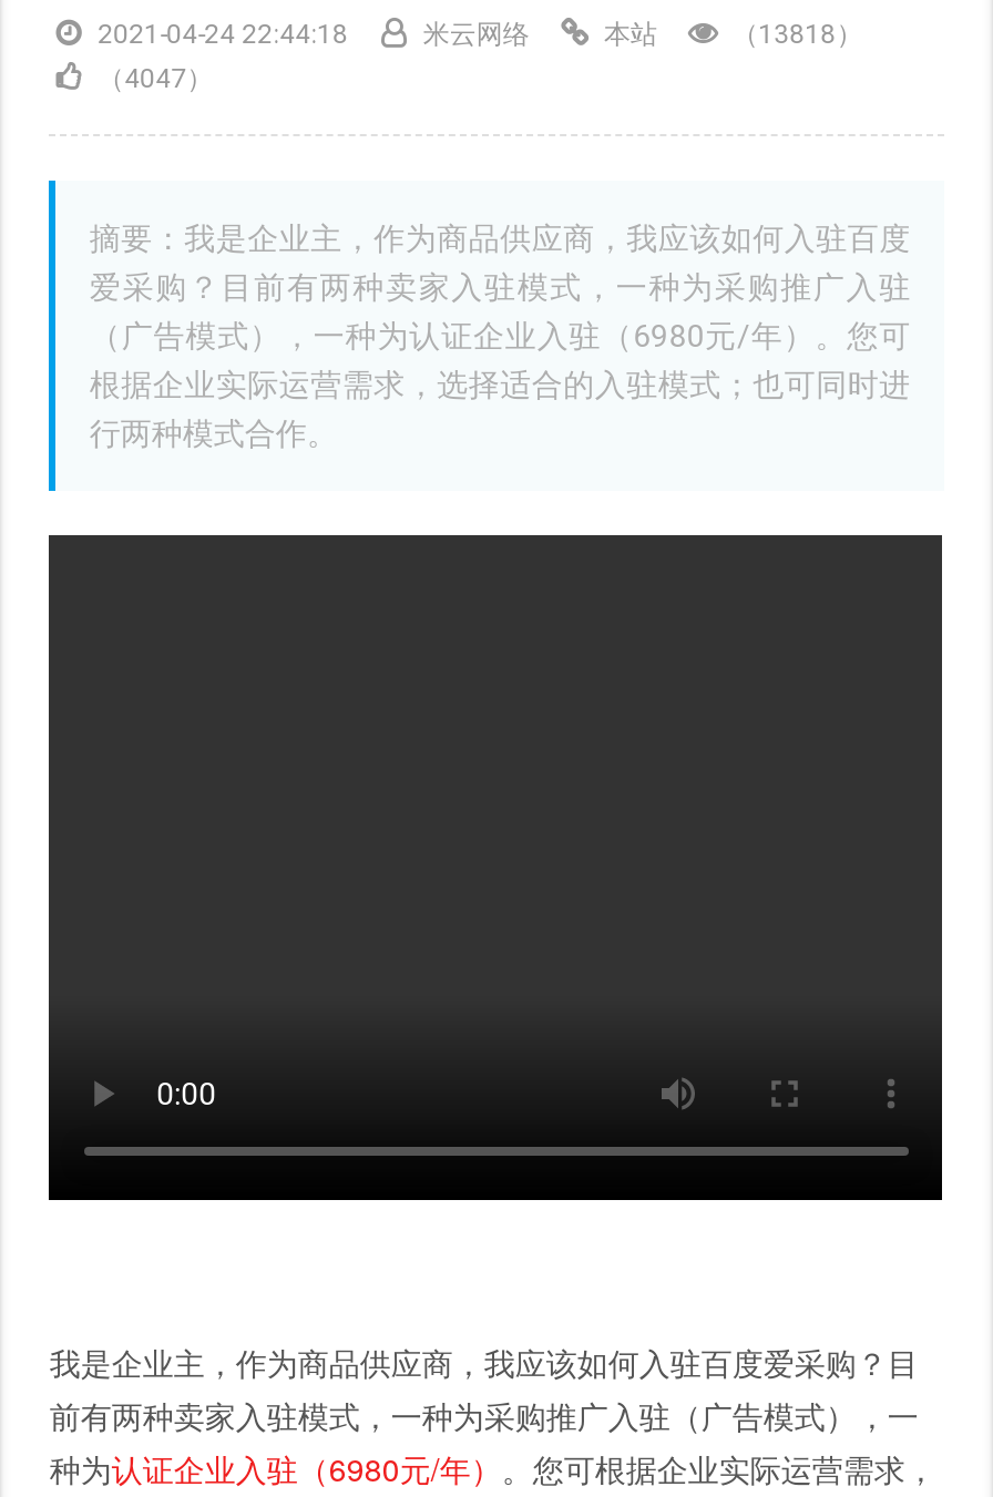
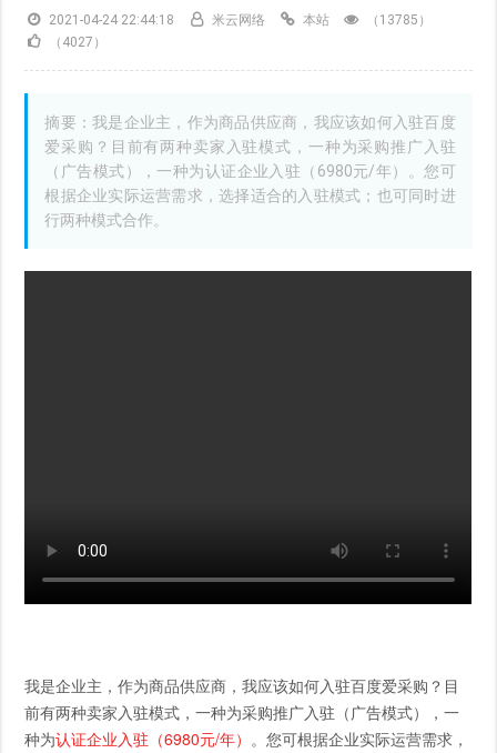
[732,19,863,50] （13818） -> [366,12,432,28] （13785）
[98,63,213,94] （4047） -> [49,34,107,50] （4027）

